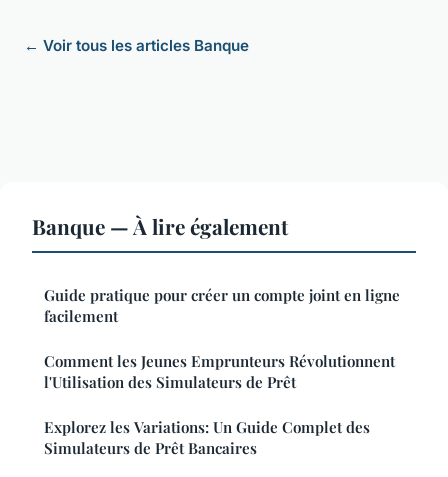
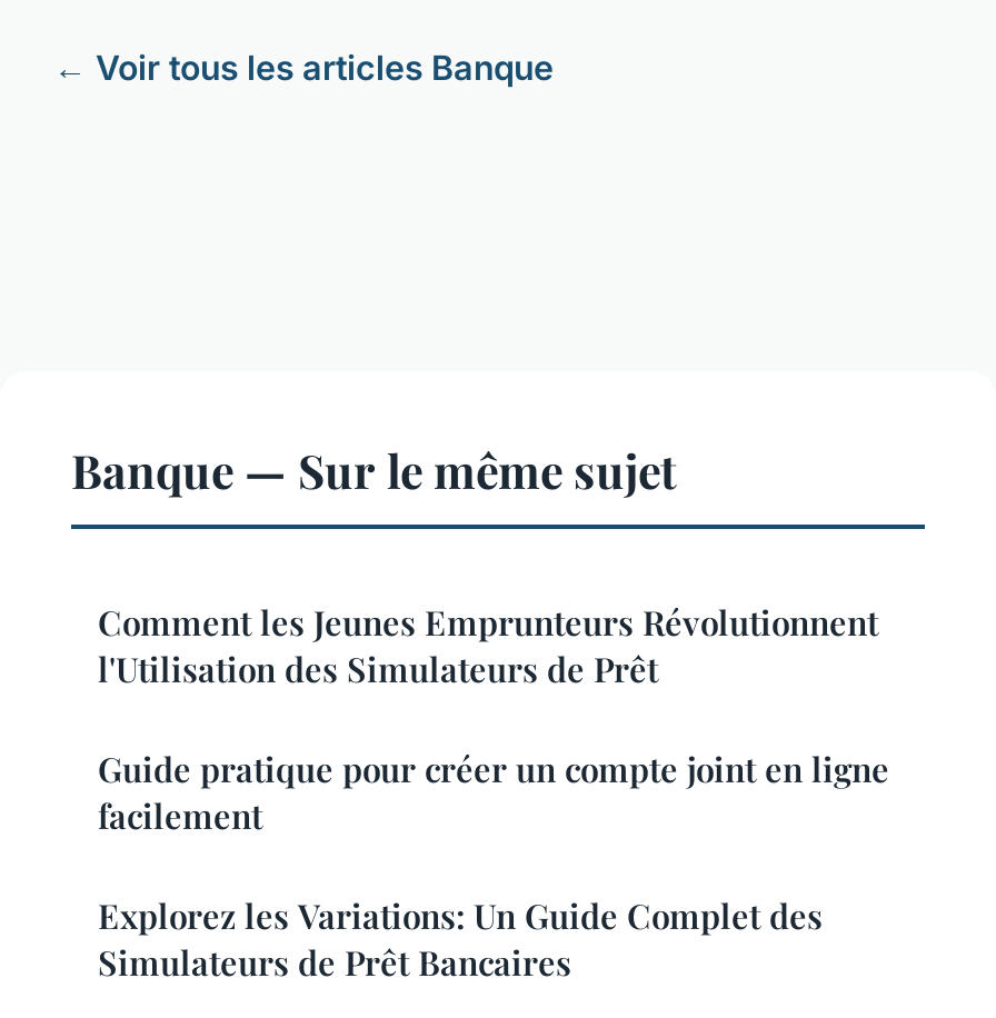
[32,212,288,240] Banque — À lire également -> [71,439,676,501] Banque — Sur le même sujet
moved [44,285,400,326] -> [98,748,889,839]: Guide pratique pour créer un compte joint en ligne | facilement
moved [44,351,395,392] -> [98,601,878,692]: Comment les Jeunes Emprunteurs Révolutionnent | l'Utilisation des Simulateurs de Prêt

